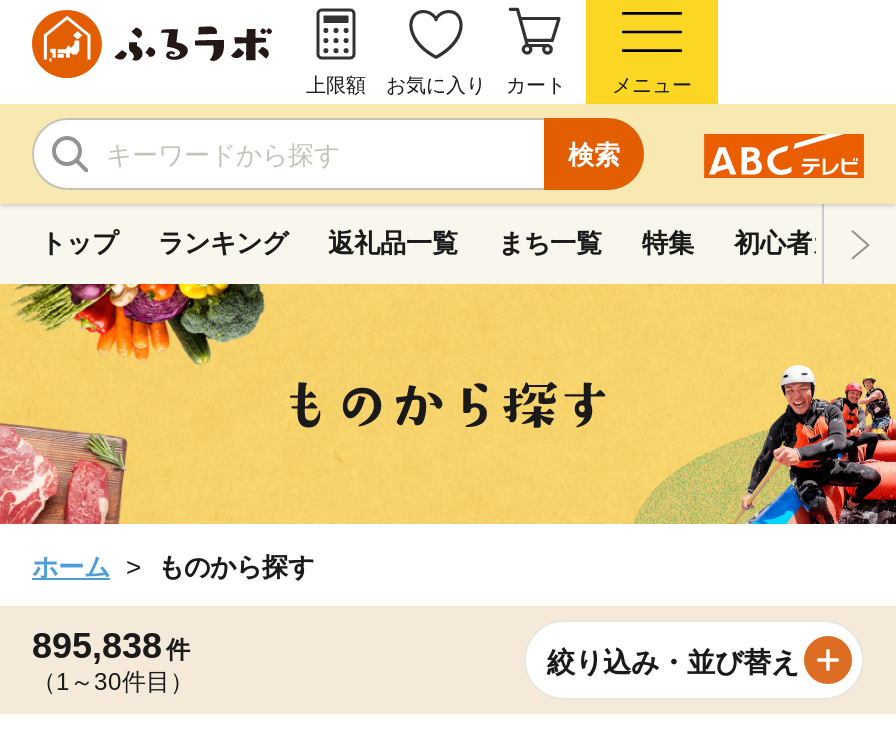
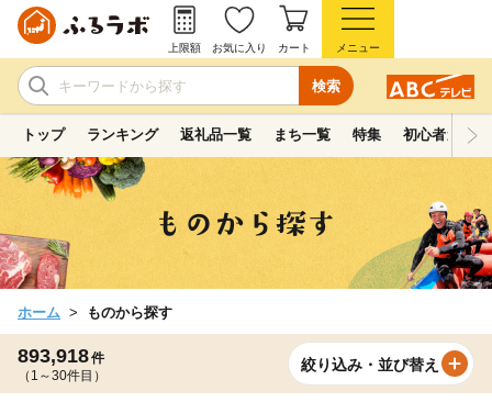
[32,626,190,666] 895,838 件 -> [18,345,104,367] 893,918 件

